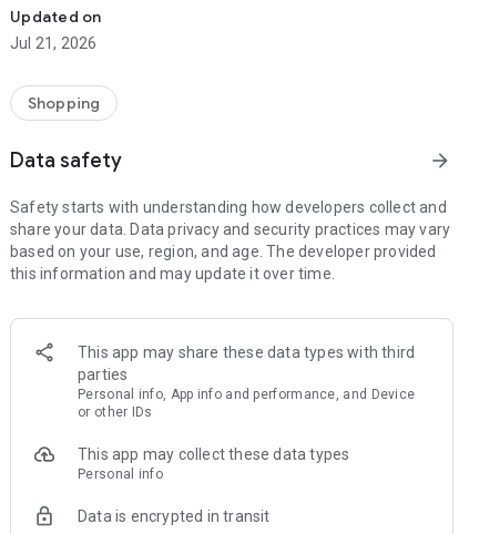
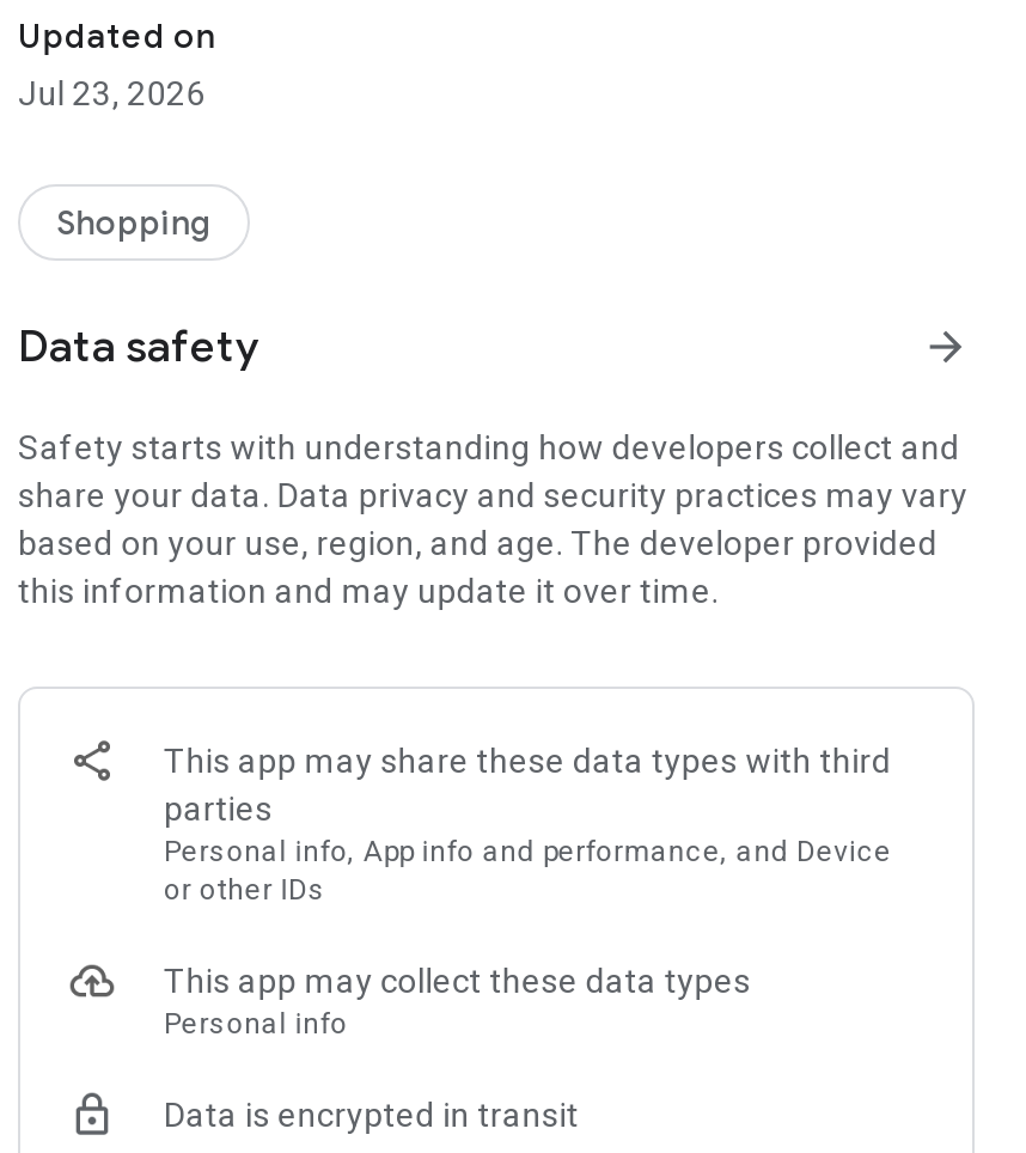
[10,34,97,52] Jul 21, 2026 -> [18,74,205,112] Jul 23, 2026

